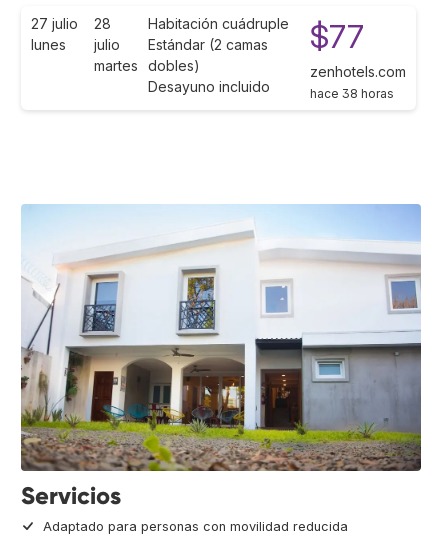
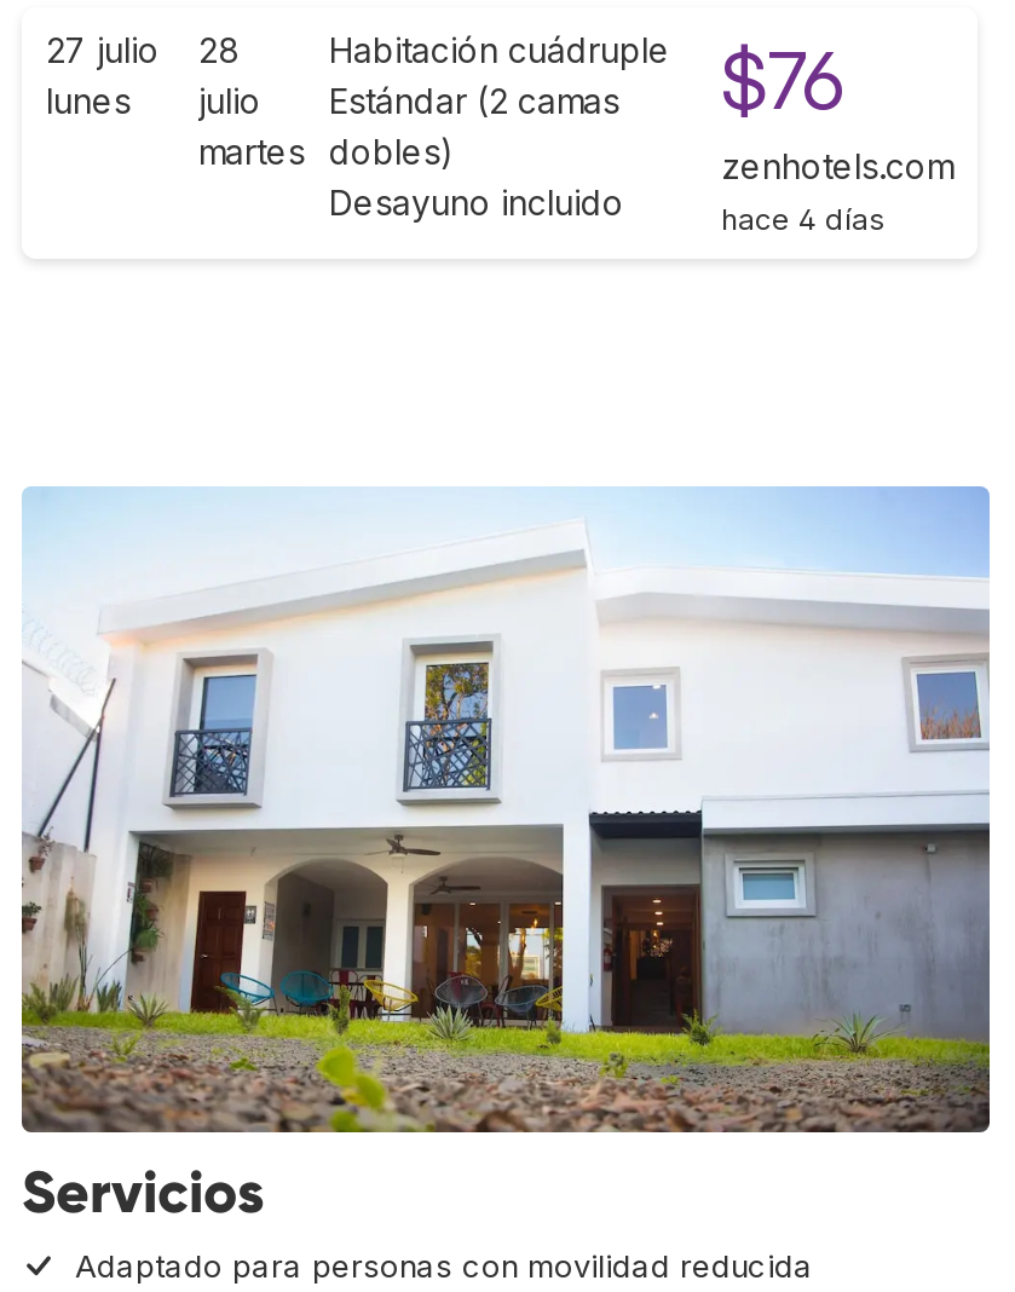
[148,15,364,56] Habitación cuádruple $77 -> [329,28,844,128] Habitación cuádruple $76
[310,86,394,101] hace 38 horas -> [721,200,886,236] hace 4 días

